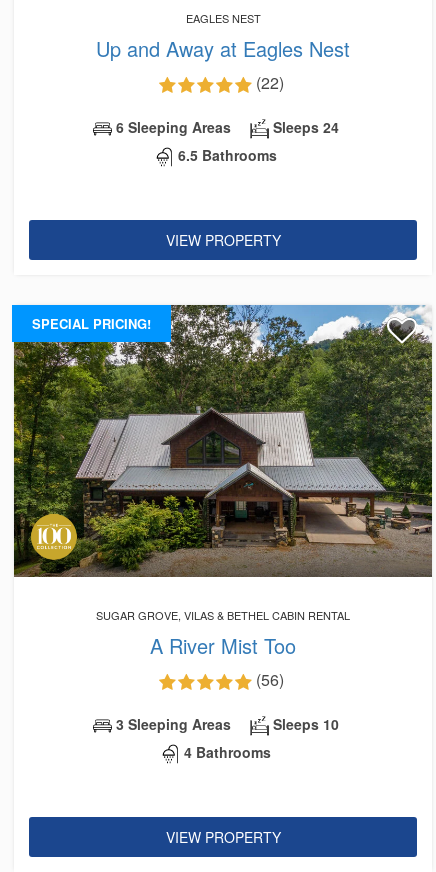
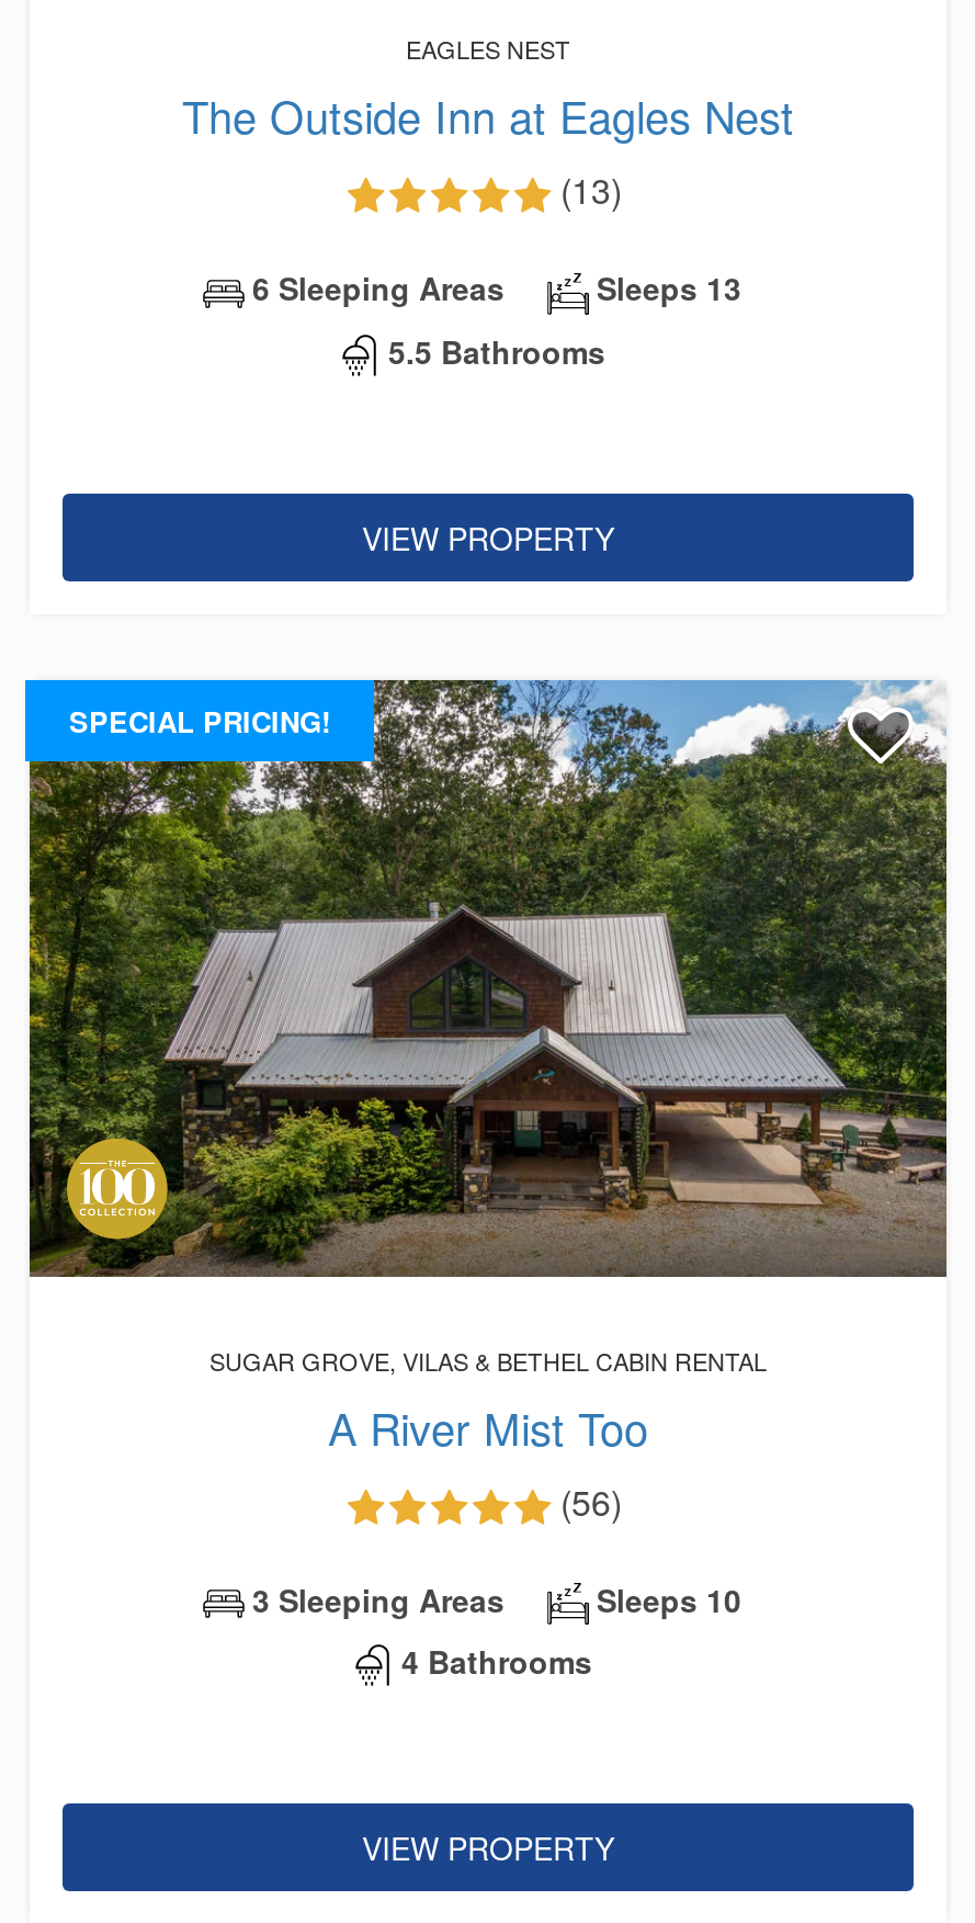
[96,34,350,63] Up and Away at Eagles Nest -> [182,84,794,147] The Outside Inn at Eagles Nest
[256,71,284,94] (22) -> [560,165,622,215] (13)
[111,117,338,137] 6 Sleeping Areas Sleeps 24 -> [243,266,741,310] 6 Sleeping Areas Sleeps 13
[173,145,276,165] 6.5 Bathrooms -> [379,328,605,372] 5.5 Bathrooms

